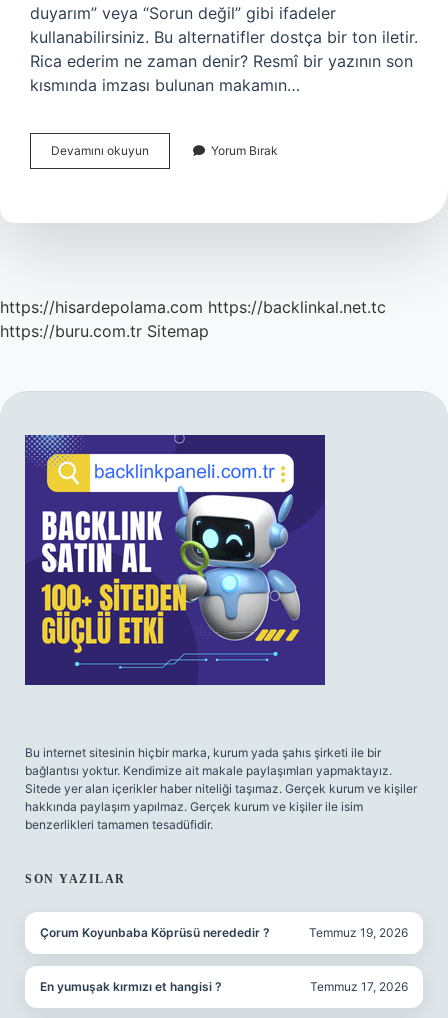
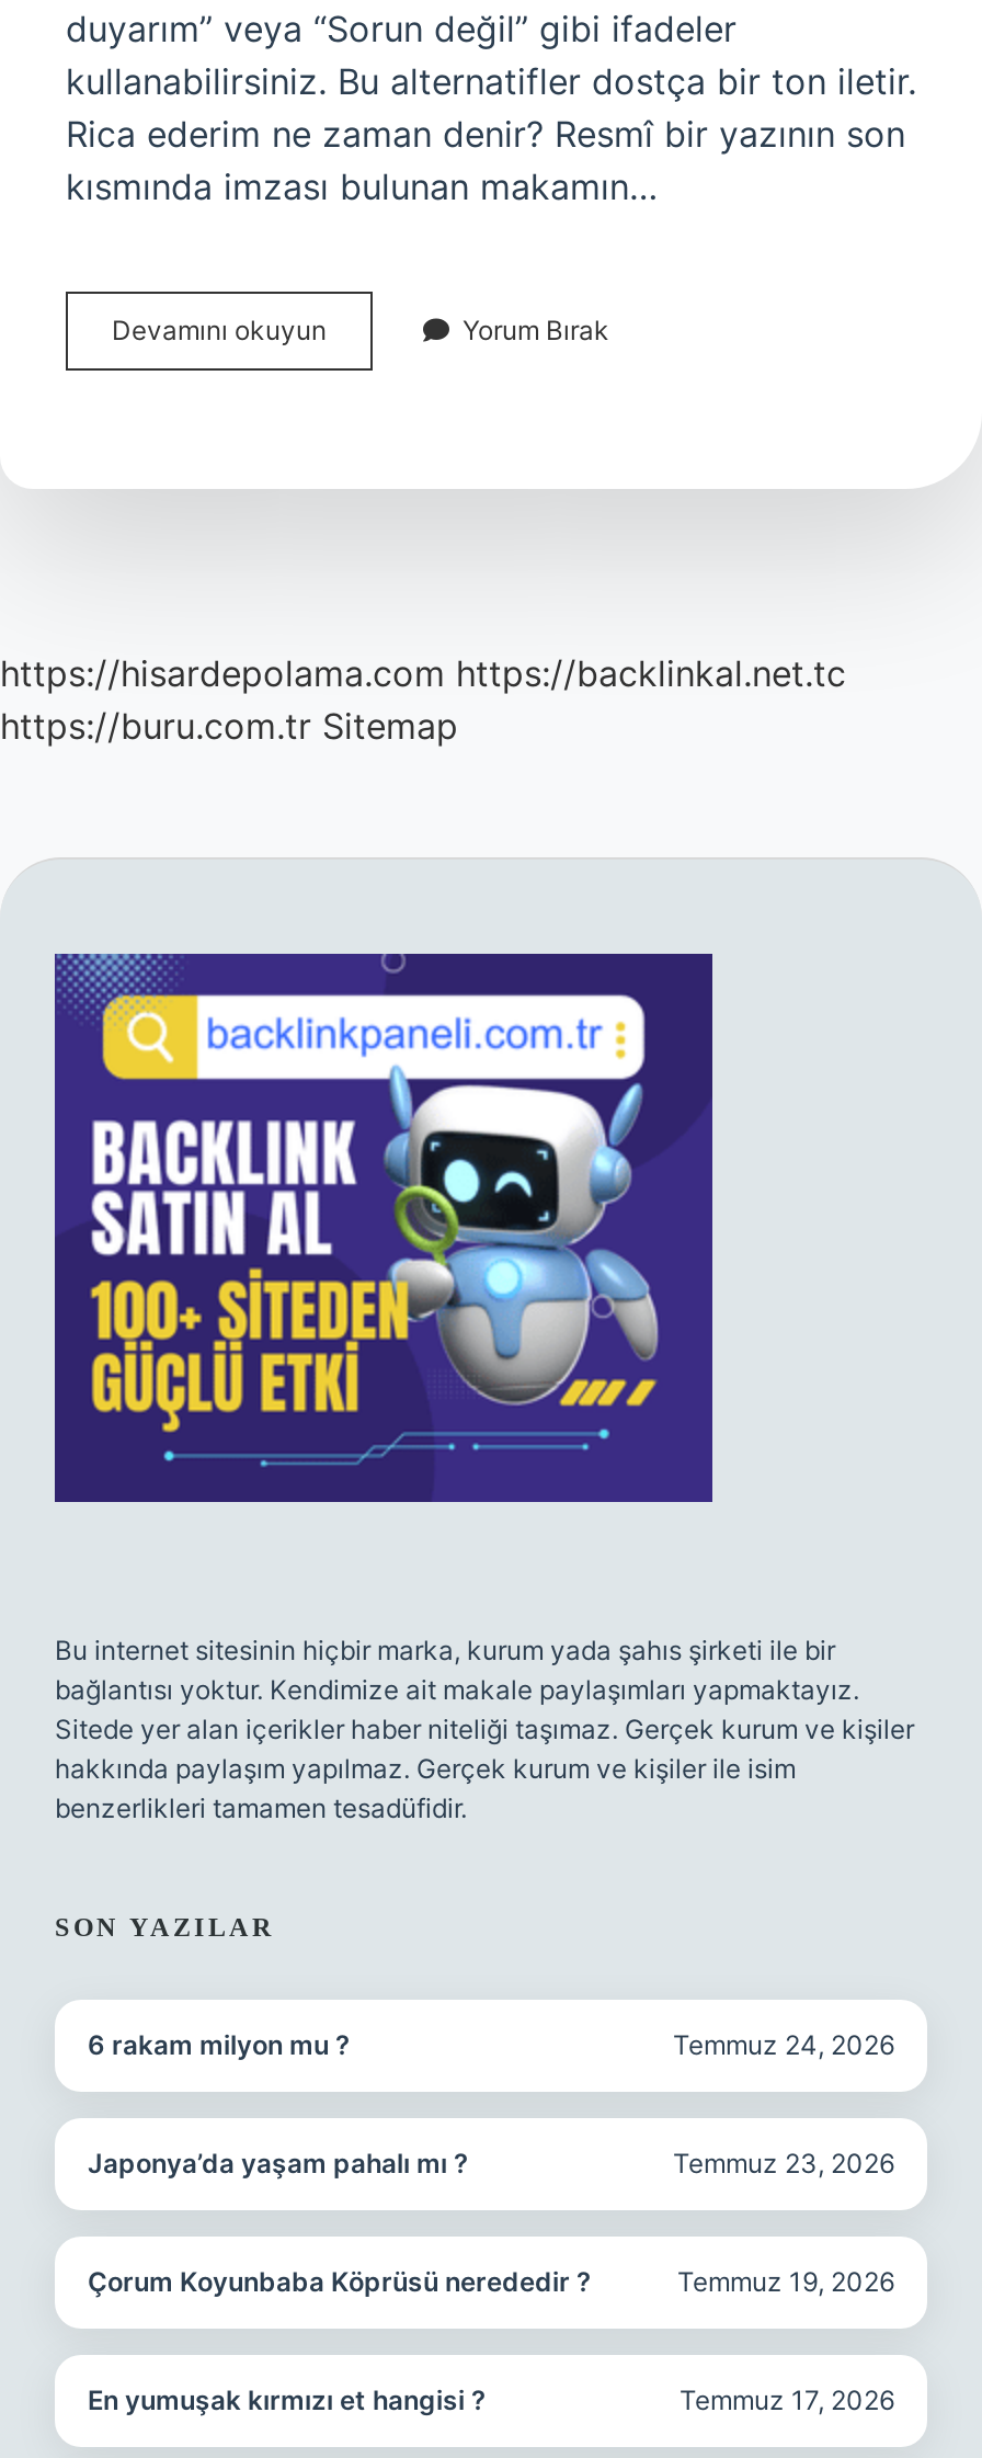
none -> [88,2028,894,2061] 6 rakam milyon mu ? | Temmuz 24, 2026
none -> [88,2147,894,2180] Japonya’da yaşam pahalı mı ? | Temmuz 23, 2026

